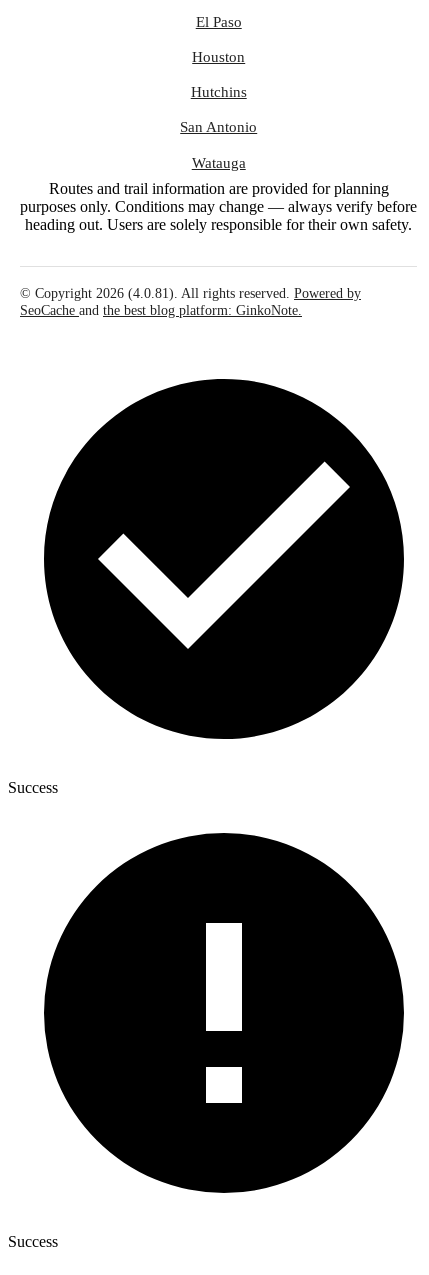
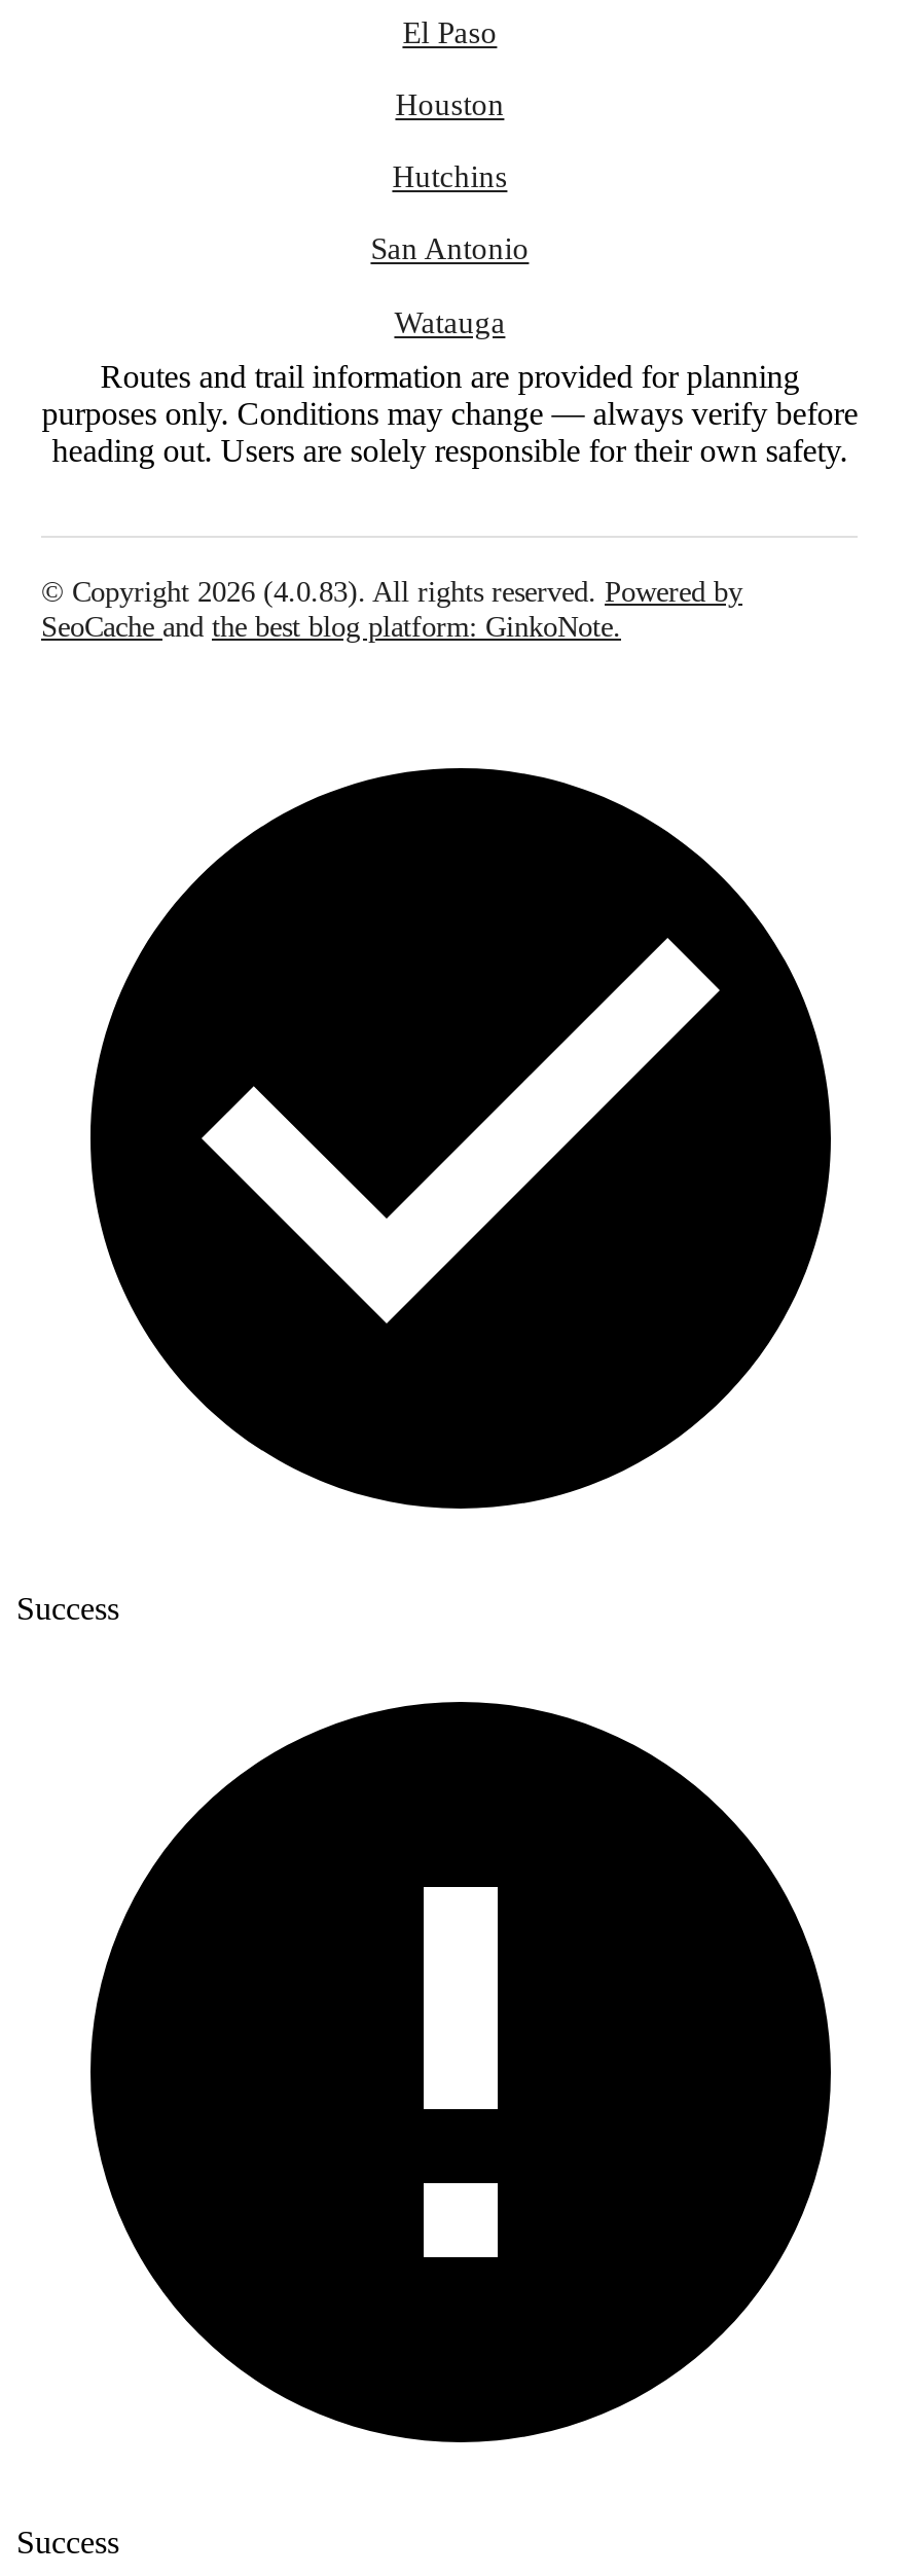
[20,285,361,301] © Copyright 2026 (4.0.81). All rights reserved. Powered by -> [41,574,742,607] © Copyright 2026 (4.0.83). All rights reserved. Powered by

